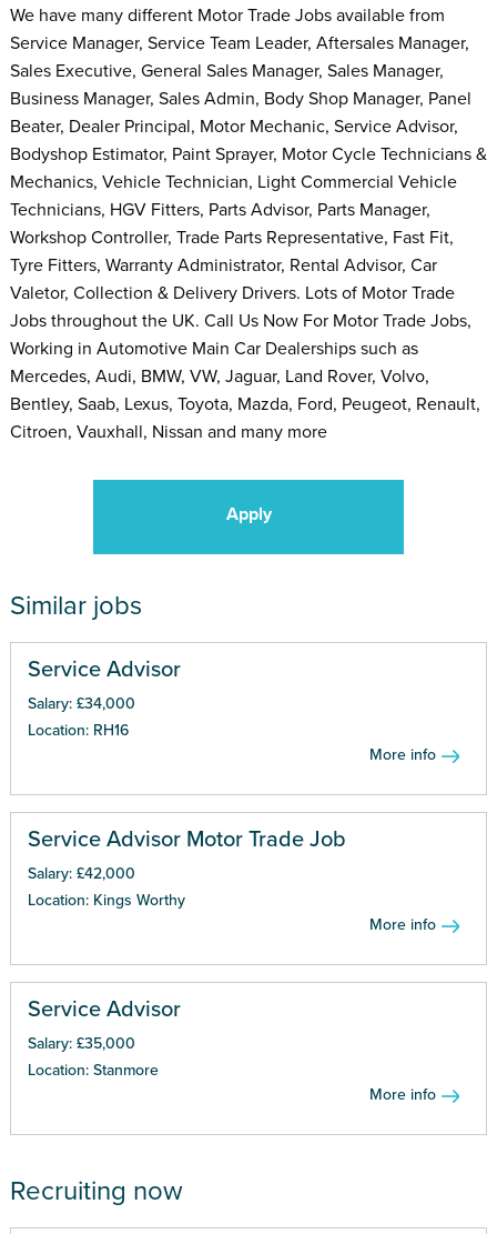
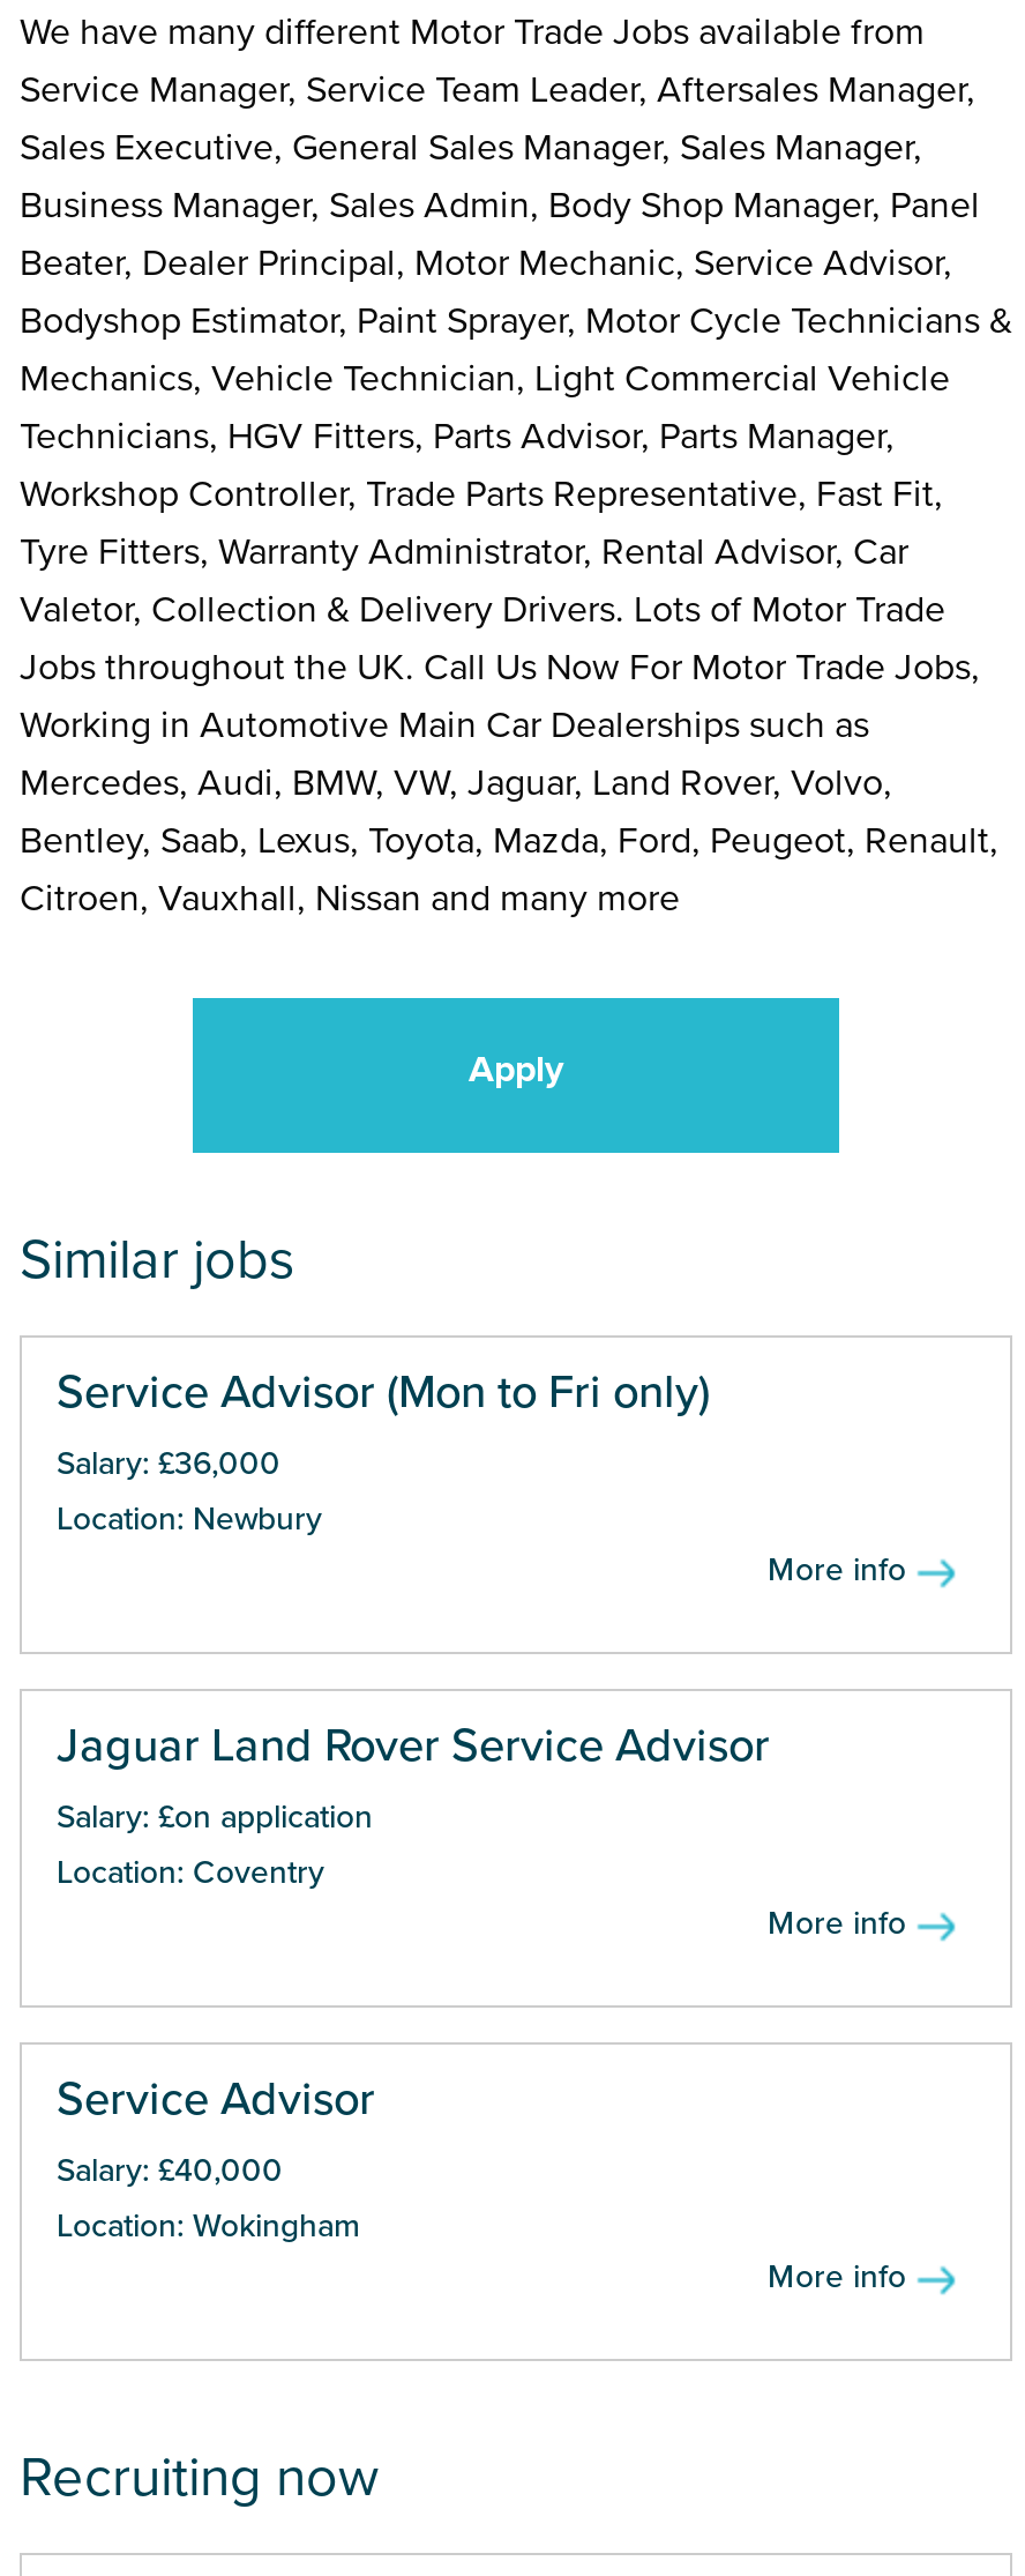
[28,656,181,739] Service Advisor | Salary: £34,000 | Location: RH16 -> [57,1364,710,1538] Service Advisor (Mon to Fri only) | Salary: £36,000 | Location: Newbury
[28,826,346,909] Service Advisor Motor Trade Job | Salary: £42,000 | Location: Kings Worthy -> [57,1718,770,1891] Jaguar Land Rover Service Advisor | Salary: £on application | Location: Coventry
[28,1034,135,1052] Salary: £35,000 -> [57,2150,283,2189] Salary: £40,000
[28,1060,159,1079] Location: Stanmore -> [57,2205,359,2244] Location: Wokingham

